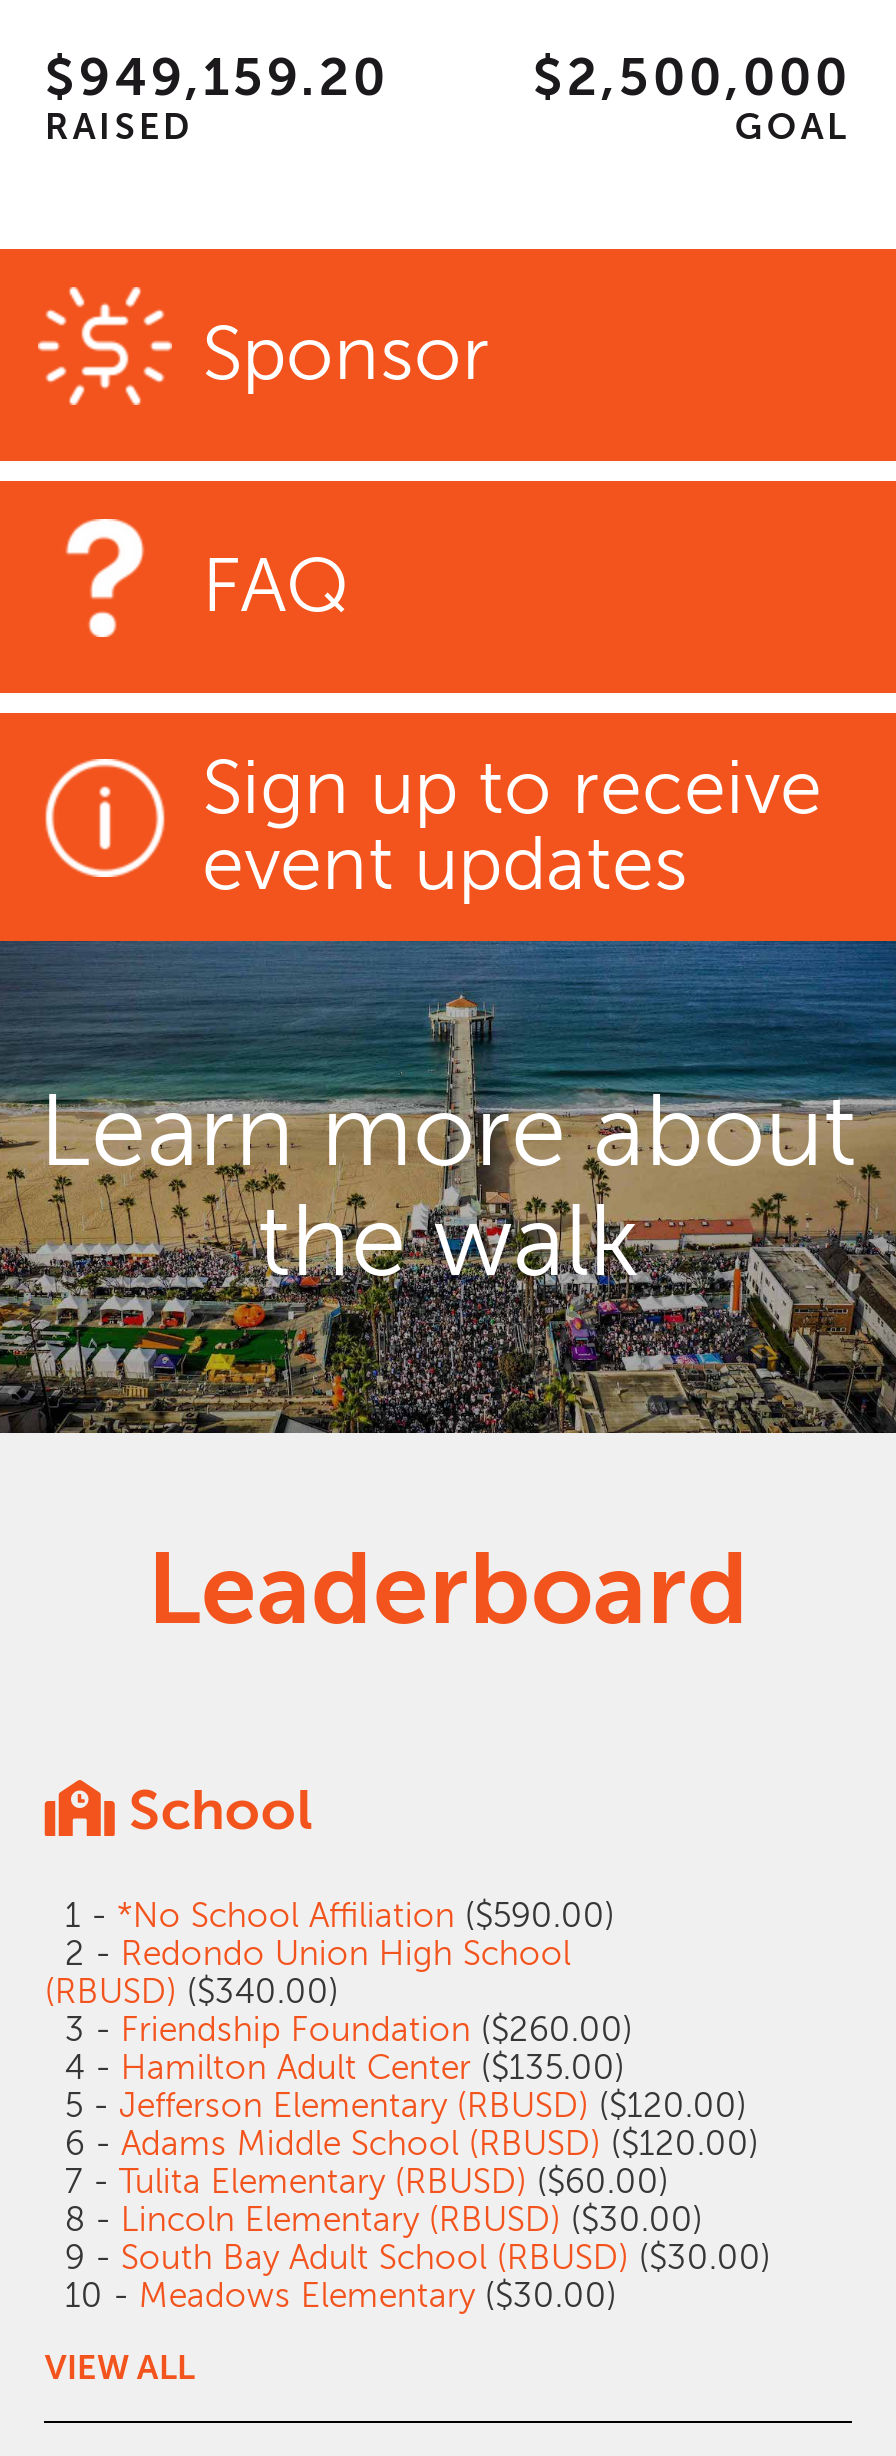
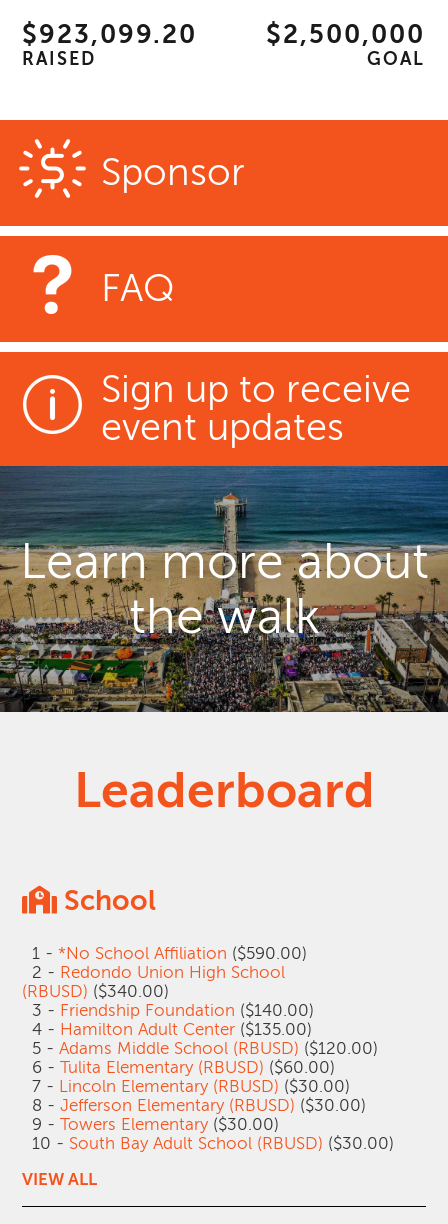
[45,49,389,107] $949,159.20 -> [22,20,197,49] $923,099.20
[45,2011,633,2049] 3 - Friendship Foundation ($260.00) -> [22,1001,314,1020] 3 - Friendship Foundation ($140.00)
[45,2087,771,2315] 5 - Jefferson Elementary (RBUSD) ($120.00) | 6 - Adams Middle School (RBUSD) ($120.00) | 7 - Tulita Elementary (RBUSD) ($60.00) | 8 - Lincoln Elementary (RBUSD) ($30.00) | 9 - South Bay Adult School (RBUSD) ($30.00) | 10 - Meadows Elementary ($30.00) -> [22,1039,394,1153] 5 - Adams Middle School (RBUSD) ($120.00) | 6 - Tulita Elementary (RBUSD) ($60.00) | 7 - Lincoln Elementary (RBUSD) ($30.00) | 8 - Jefferson Elementary (RBUSD) ($30.00) | 9 - Towers Elementary ($30.00) | 10 - South Bay Adult School (RBUSD) ($30.00)

